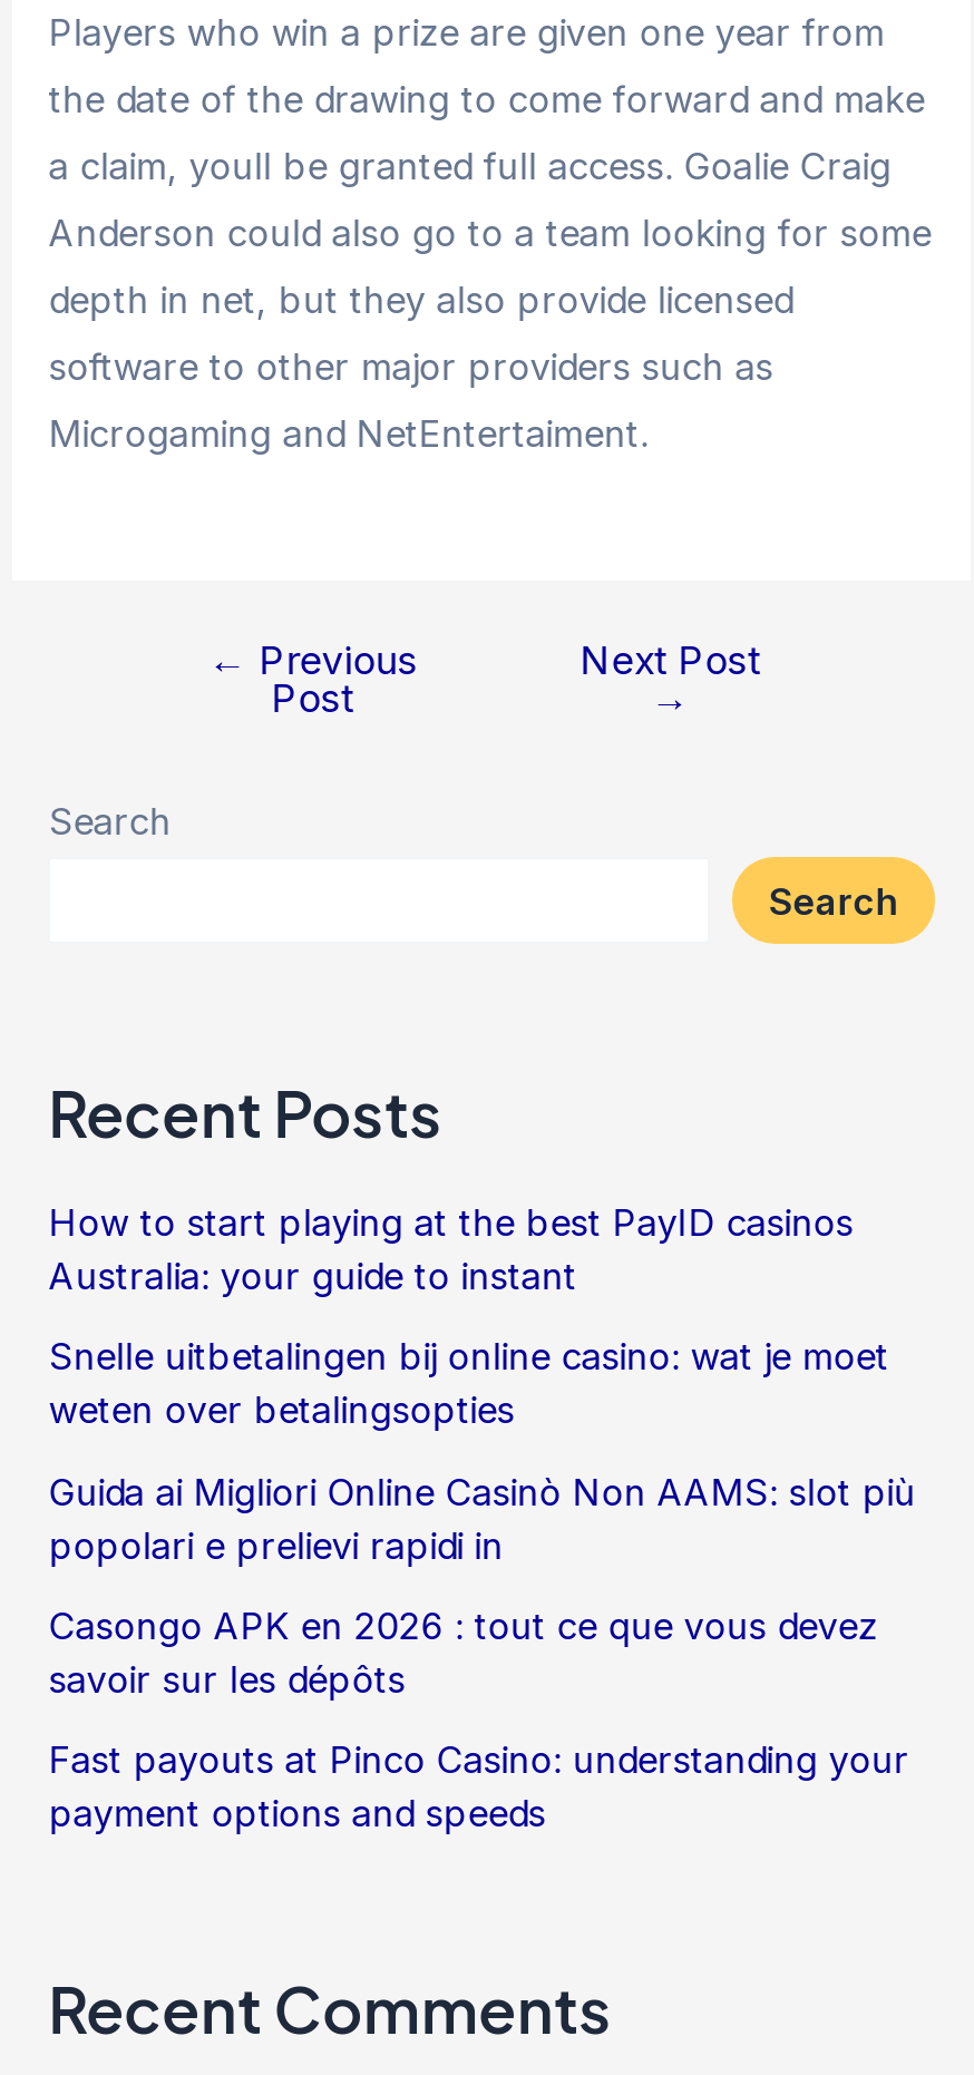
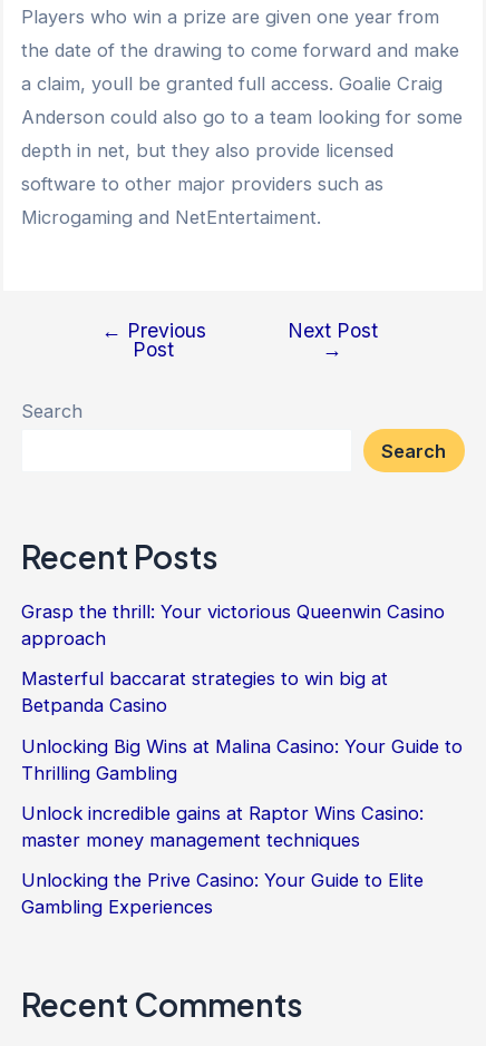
[49,1200,853,1298] How to start playing at the best PayID casinos | Australia: your guide to instant -> [22,601,445,650] Grasp the thrill: Your victorious Queenwin Casino | approach
[49,1335,889,1433] Snelle uitbetalingen bij online casino: wat je moet | weten over betalingsopties -> [22,668,388,717] Masterful baccarat strategies to win big at | Betpanda Casino
[49,1469,916,1567] Guida ai Migliori Online Casinò Non AAMS: slot più | popolari e prelievi rapidi in -> [22,735,463,784] Unlocking Big Wins at Malina Casino: Your Guide to | Thrilling Gambling
[49,1604,878,1702] Casongo APK en 2026 : tout ce que vous devez | savoir sur les dépôts -> [22,802,424,851] Unlock incredible gains at Raptor Wins Casino: | master money management techniques
[49,1738,909,1836] Fast payouts at Pinco Casino: understanding your | payment options and speeds -> [22,869,424,918] Unlocking the Prive Casino: Your Guide to Elite | Gambling Experiences

